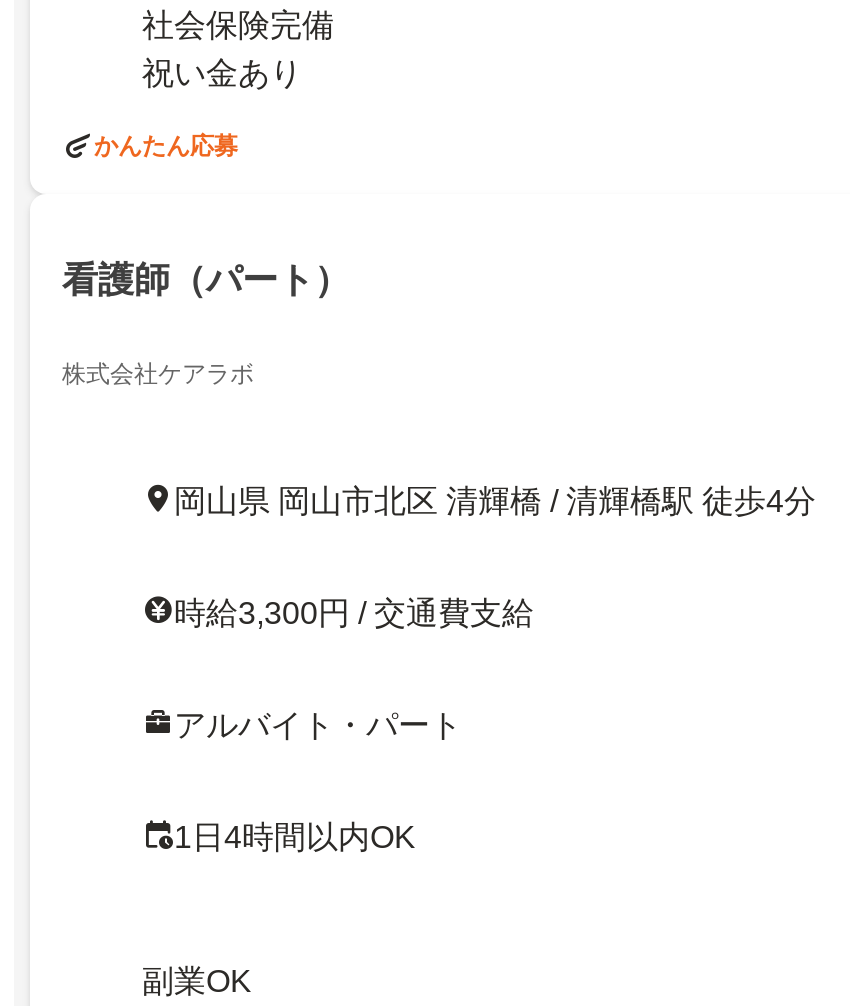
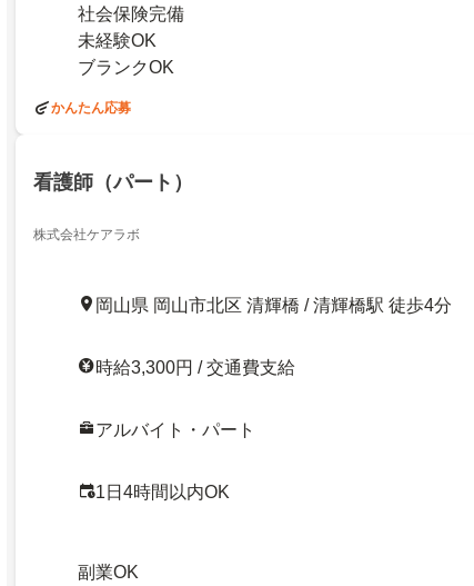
[142,56,302,90] 祝い金あり -> [78,31,174,77] 未経験OK | ブランクOK

